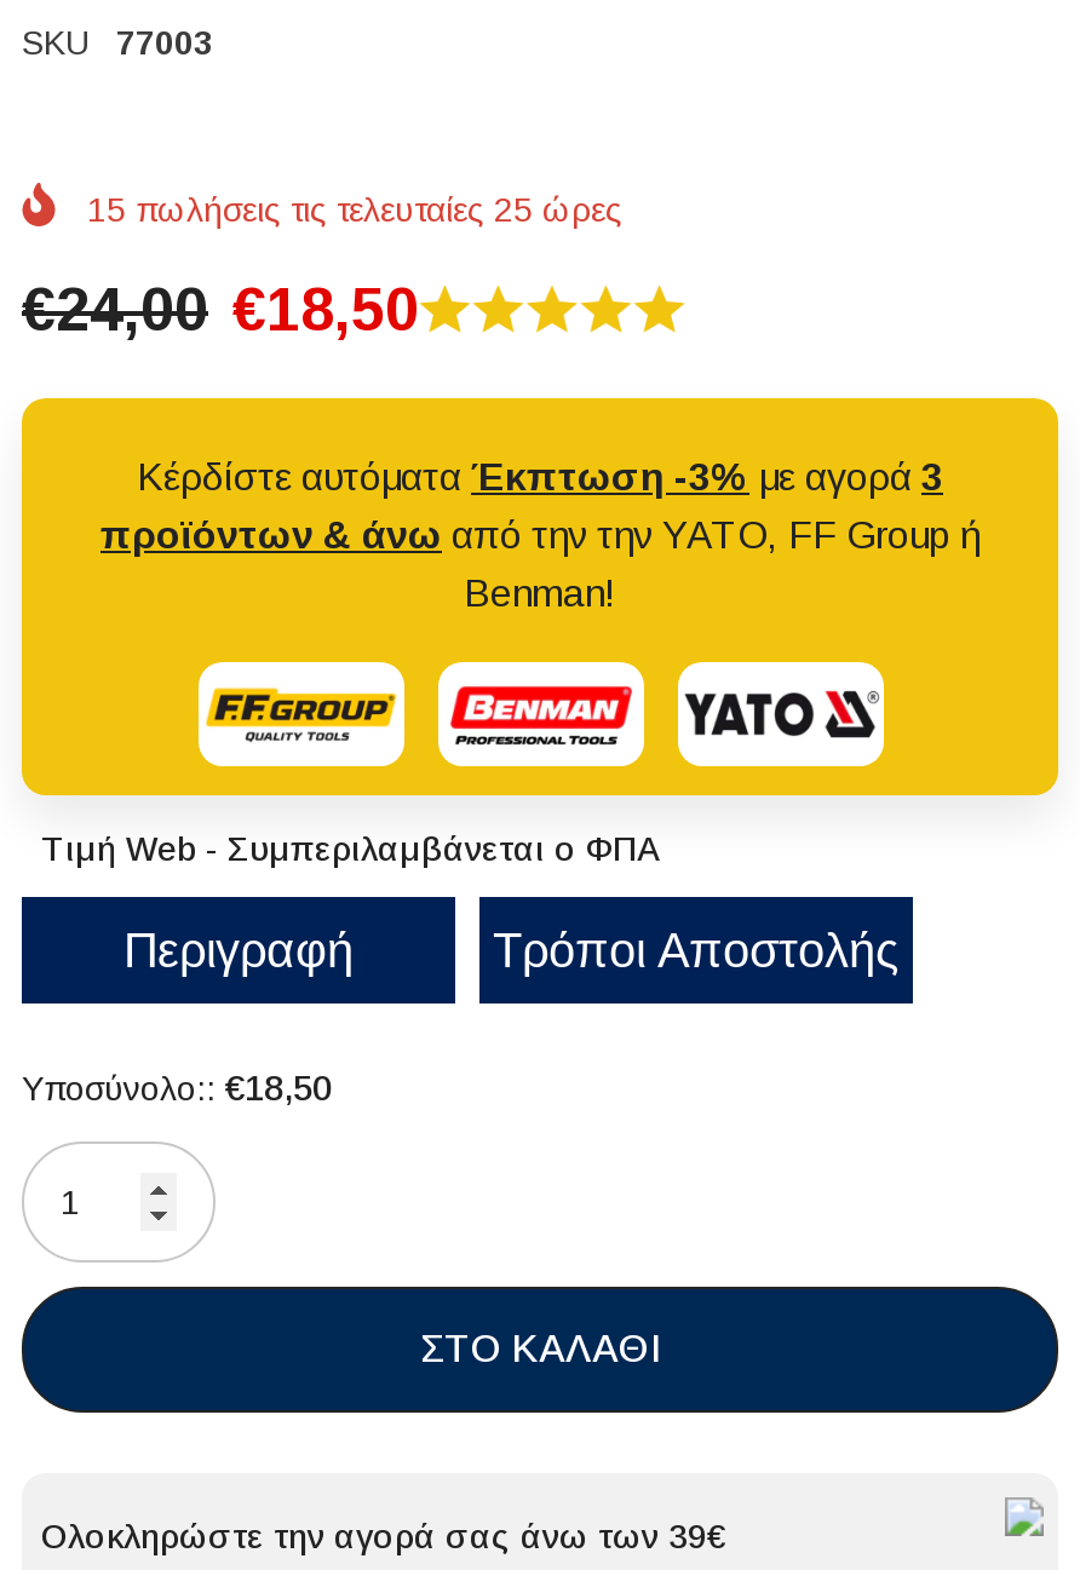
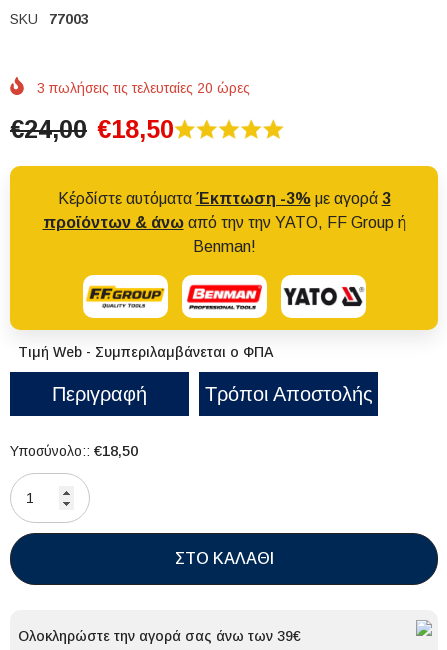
[87,191,622,230] 15 πωλήσεις τις τελευταίες 25 ώρες -> [37,80,250,96] 3 πωλήσεις τις τελευταίες 20 ώρες

